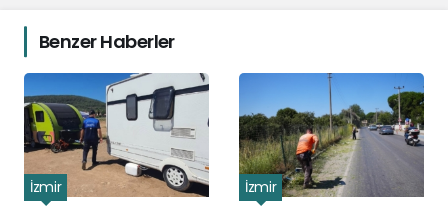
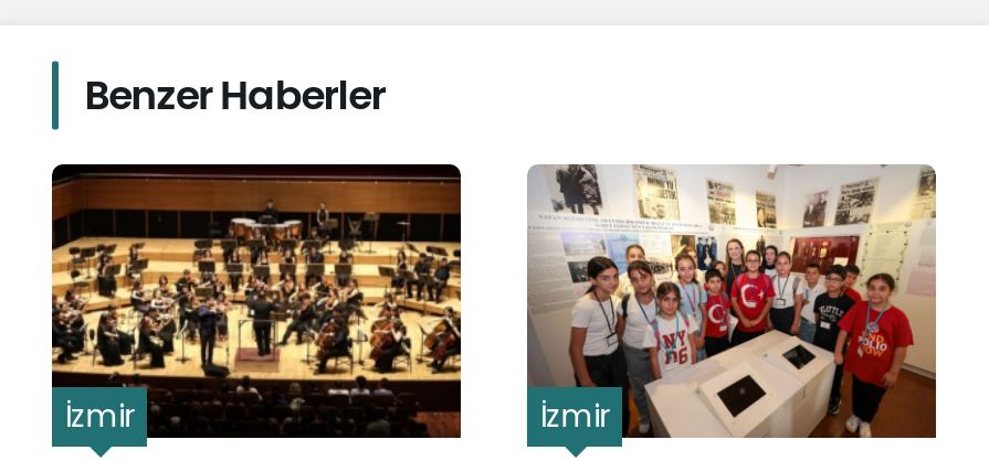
[23,72,210,198] [image] -> [50,162,463,440] [image]
[238,72,425,198] [image] -> [525,162,938,440] [image]

